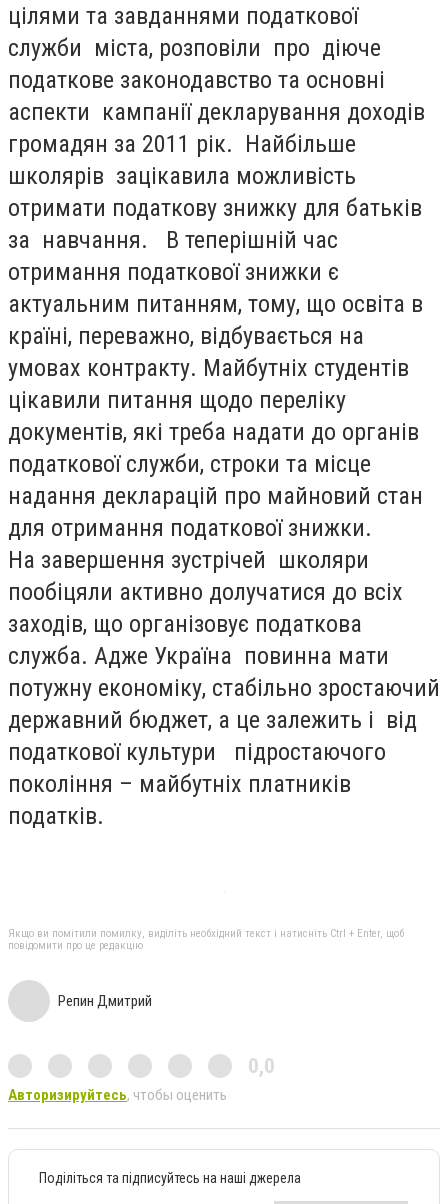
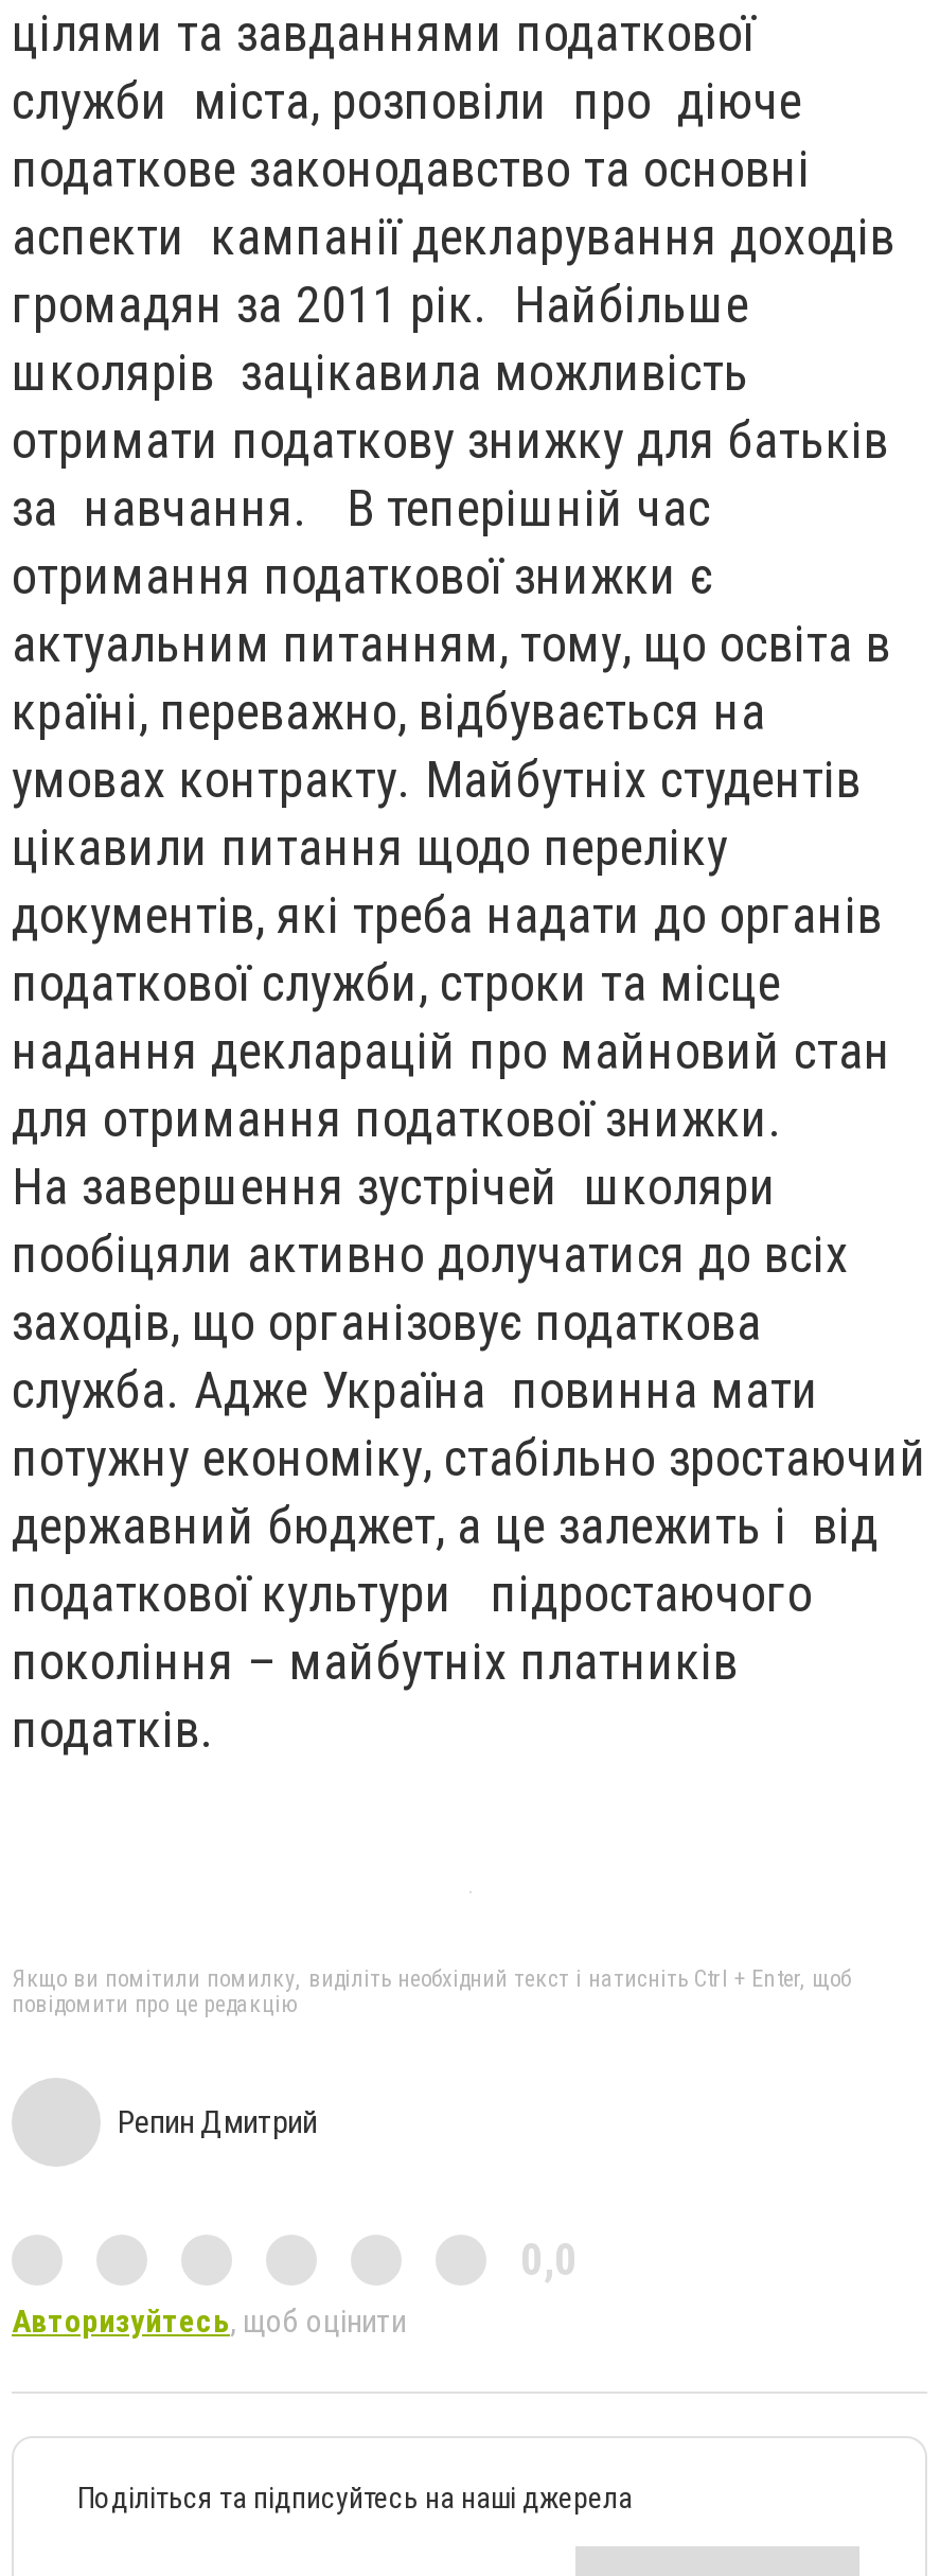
[8,1086,227,1104] Авторизируйтесь, чтобы оценить -> [12,2302,406,2340] Авторизуйтесь, щоб оцінити

